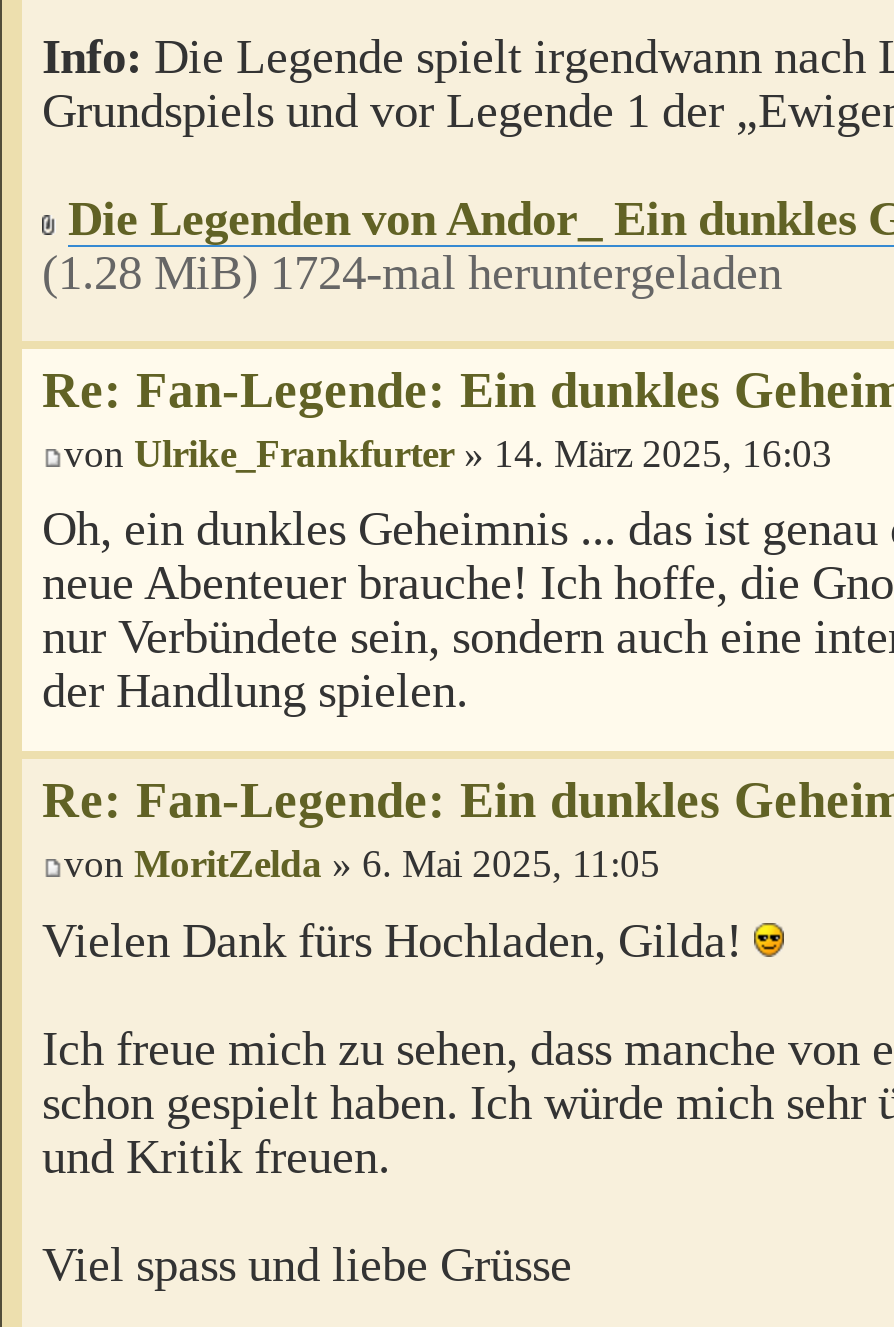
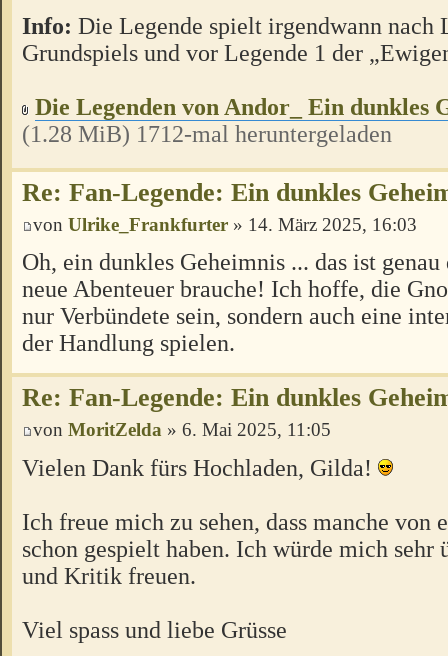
[42,245,782,299] (1.28 MiB) 1724-mal heruntergeladen -> [22,120,392,147] (1.28 MiB) 1712-mal heruntergeladen

